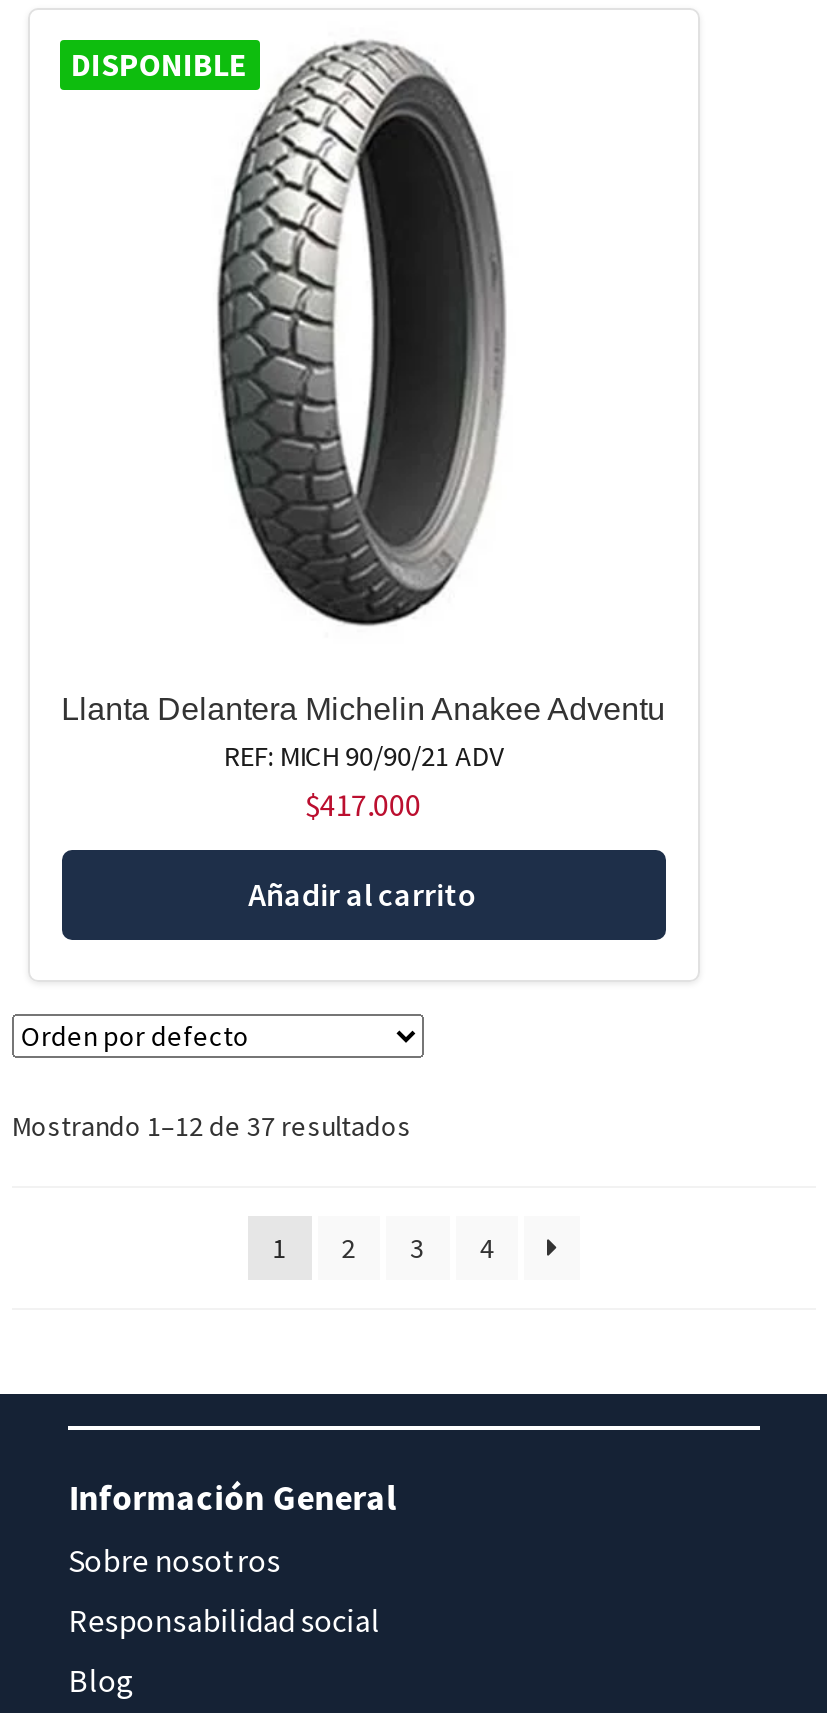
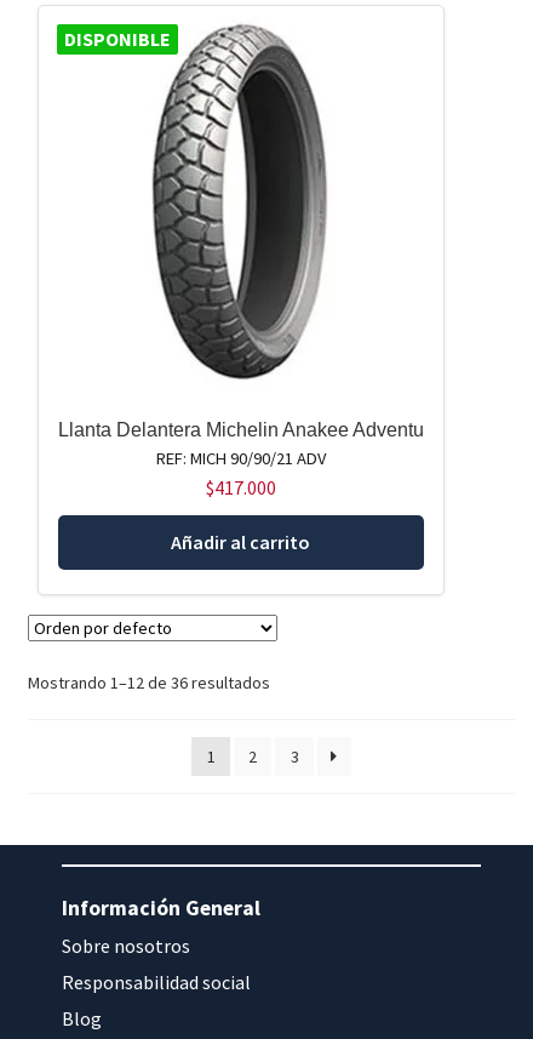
[11,1107,411,1143] Mostrando 1–12 de 37 resultados -> [27,671,270,693] Mostrando 1–12 de 36 resultados
[480,1230,494,1266] 4 -> none

